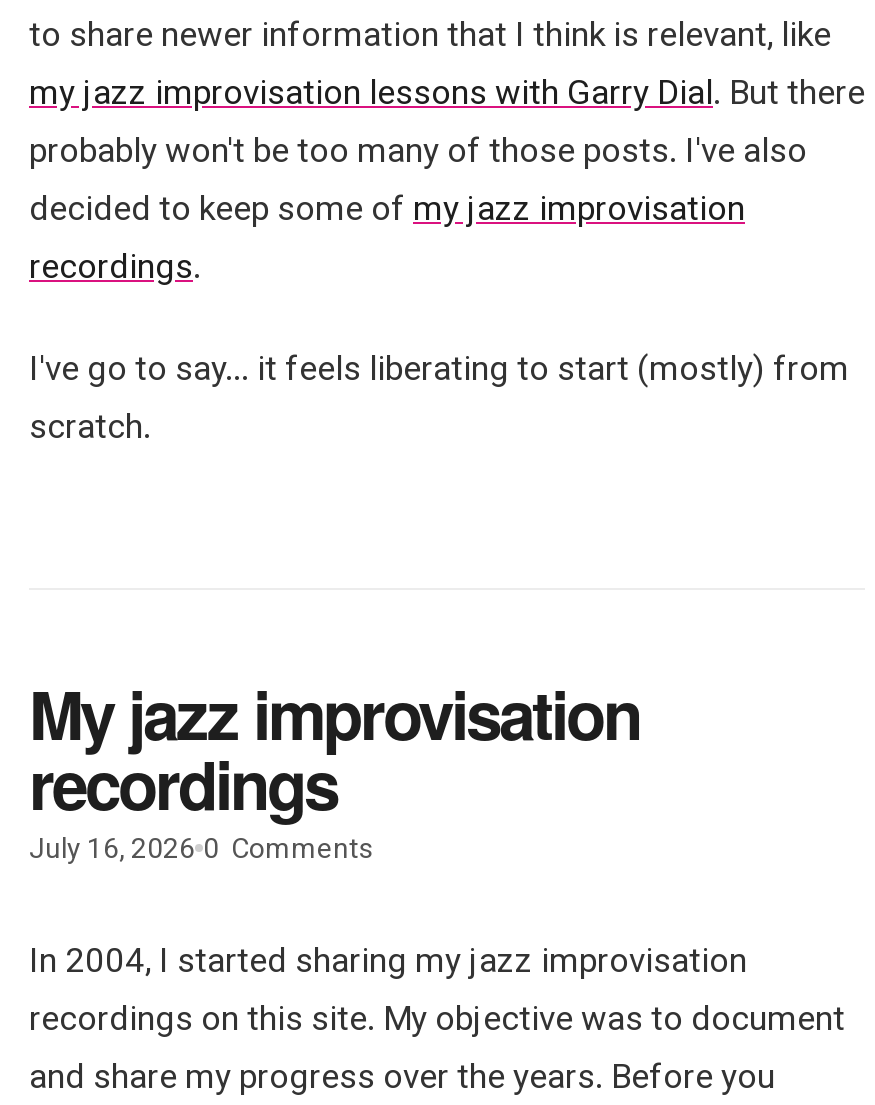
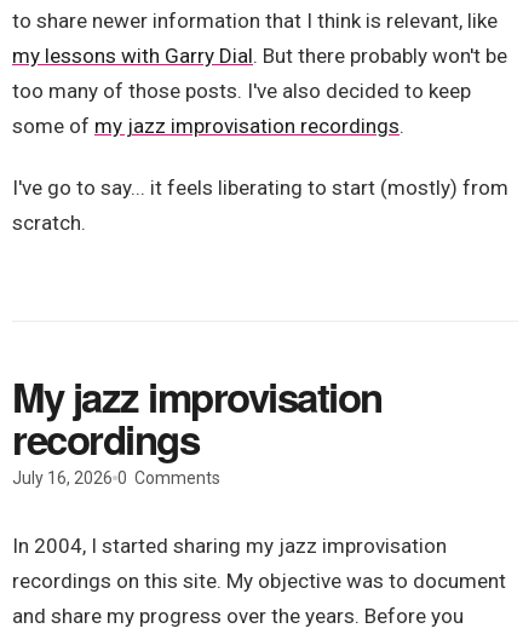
[29,72,865,286] my jazz improvisation lessons with Garry Dial. But there | probably won't be too many of those posts. I've also | decided to keep some of my jazz improvisation | recordings. -> [12,44,507,138] my lessons with Garry Dial. But there probably won't be | too many of those posts. I've also decided to keep | some of my jazz improvisation recordings.

